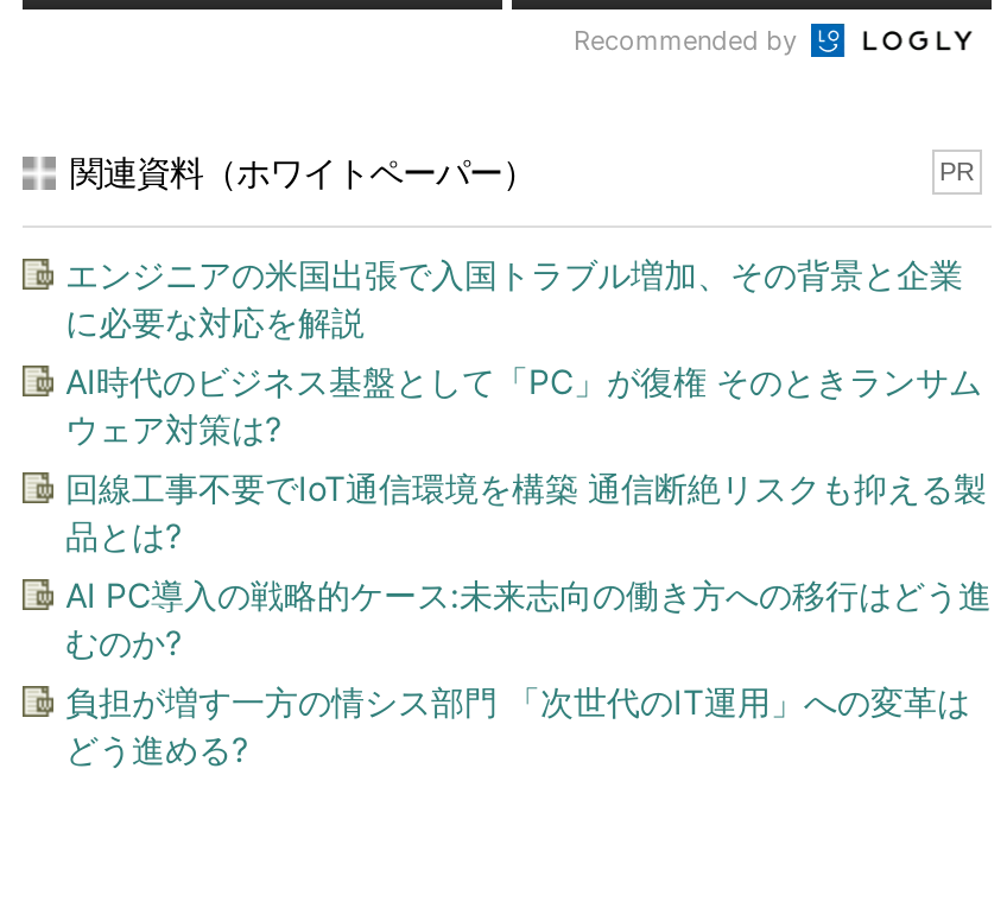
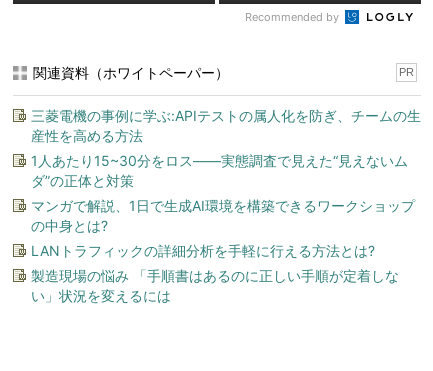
[65,254,963,342] エンジニアの米国出張で入国トラブル増加、その背景と企業 | に必要な対応を解説 -> [31,107,421,144] 三菱電機の事例に学ぶ:APIテストの属人化を防ぎ、チームの生 | 産性を高める方法
[65,361,982,449] AI時代のビジネス基盤として「PC」が復権 そのときランサム | ウェア対策は? -> [31,152,408,189] 1人あたり15~30分をロス――実態調査で見えた“見えないム | ダ”の正体と対策
[65,468,987,555] 回線工事不要でIoT通信環境を構築 通信断絶リスクも抑える製 | 品とは? -> [31,197,415,234] マンガで解説、1日で生成AI環境を構築できるワークショップ | の中身とは?
[65,574,992,662] AI PC導入の戦略的ケース:未来志向の働き方への移行はどう進 | むのか? -> [31,242,375,259] LANトラフィックの詳細分析を手軽に行える方法とは?
[65,681,970,769] 負担が増す一方の情シス部門 「次世代のIT運用」への変革は | どう進める? -> [31,267,399,304] 製造現場の悩み 「手順書はあるのに正しい手順が定着しな | い」状況を変えるには

